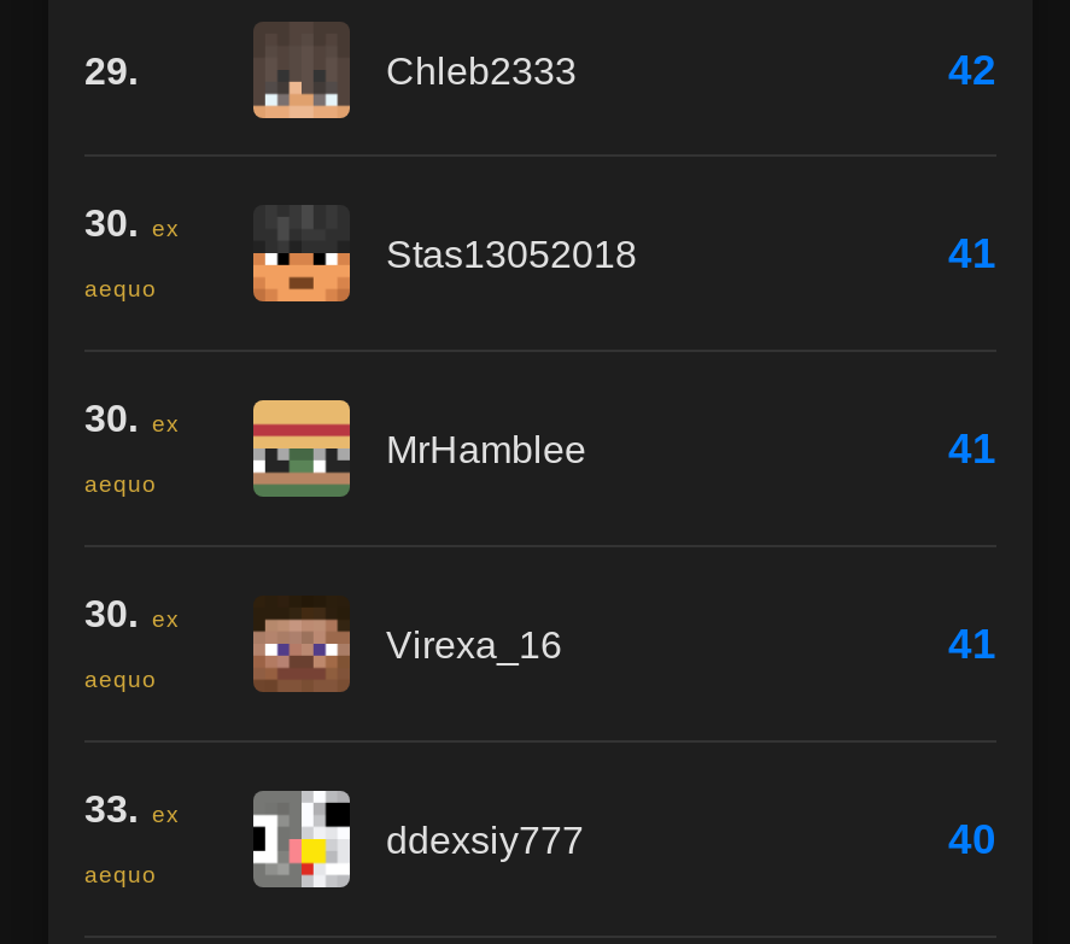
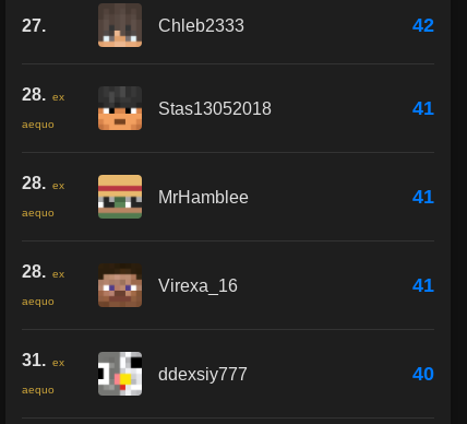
[84,49,138,90] 29. -> [22,16,46,34] 27.
[84,203,179,244] 30. ex -> [22,85,64,104] 28. ex
[84,398,179,439] 30. ex -> [22,174,64,192] 28. ex
[84,593,179,634] 30. ex -> [22,262,64,281] 28. ex
[84,788,179,829] 33. ex -> [22,351,64,369] 31. ex

